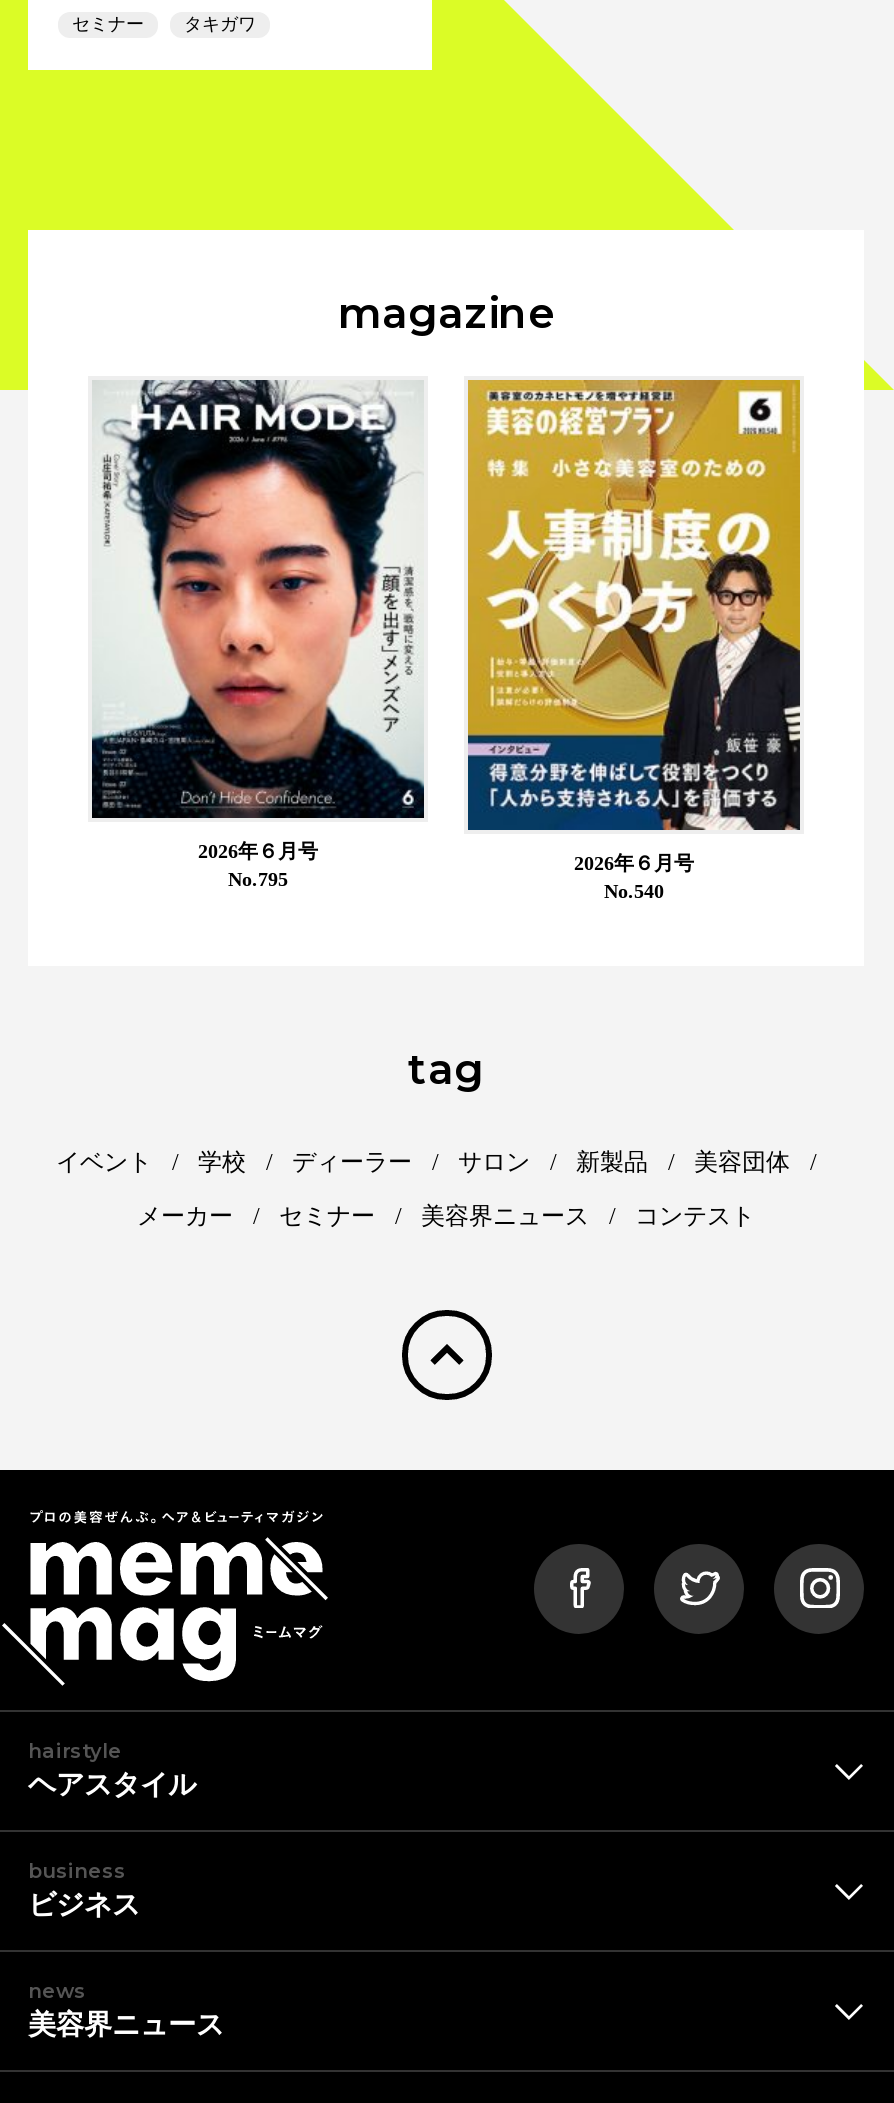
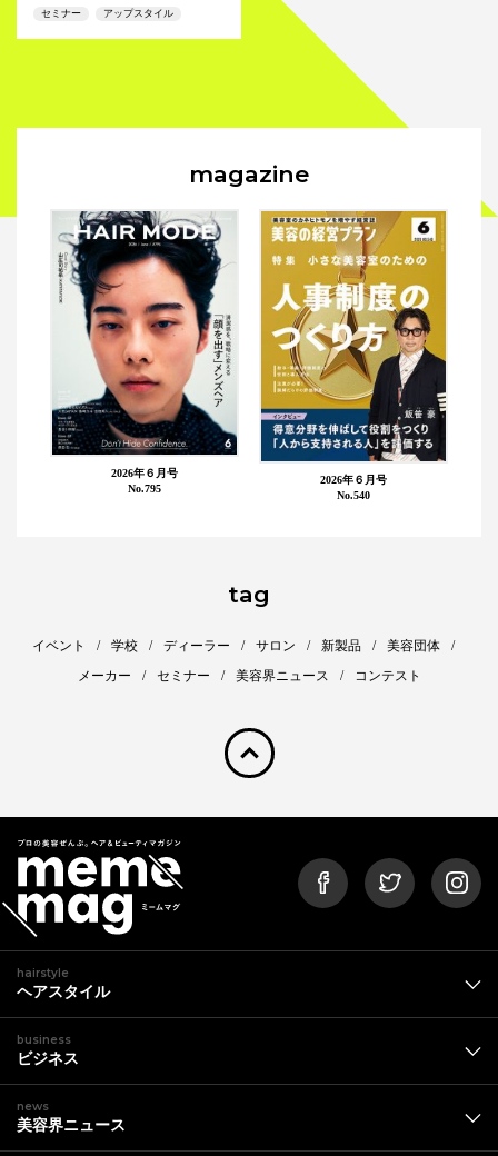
[184,13,256,33] タキガワ -> [103,7,173,18] アップスタイル

